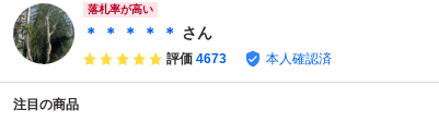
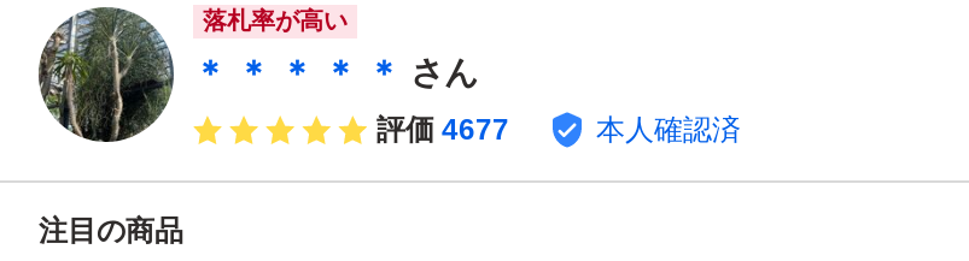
[166,51,227,67] 評価 4673 -> [376,114,509,147] 評価 4677

